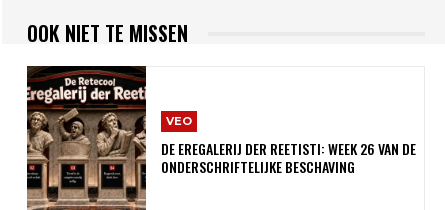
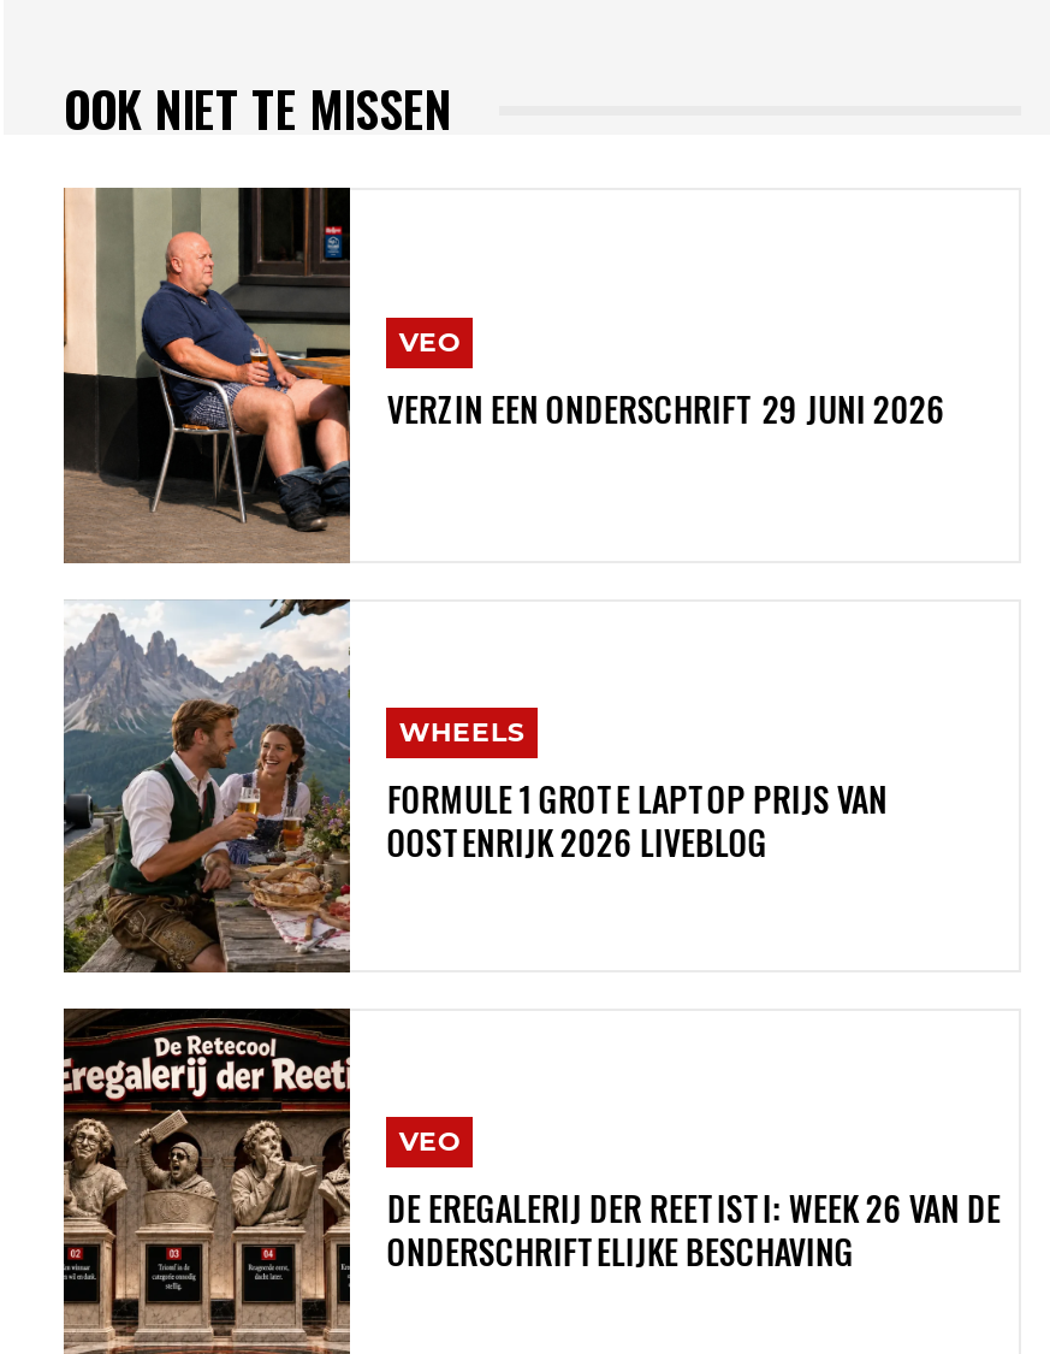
none -> [61,185,945,566] [image] | VEO | VERZIN EEN ONDERSCHRIFT 29 JUNI 2026
none -> [61,597,887,975] [image] | WHEELS | FORMULE 1 GROTE LAPTOP PRIJS VAN | OOSTENRIJK 2026 LIVEBLOG

